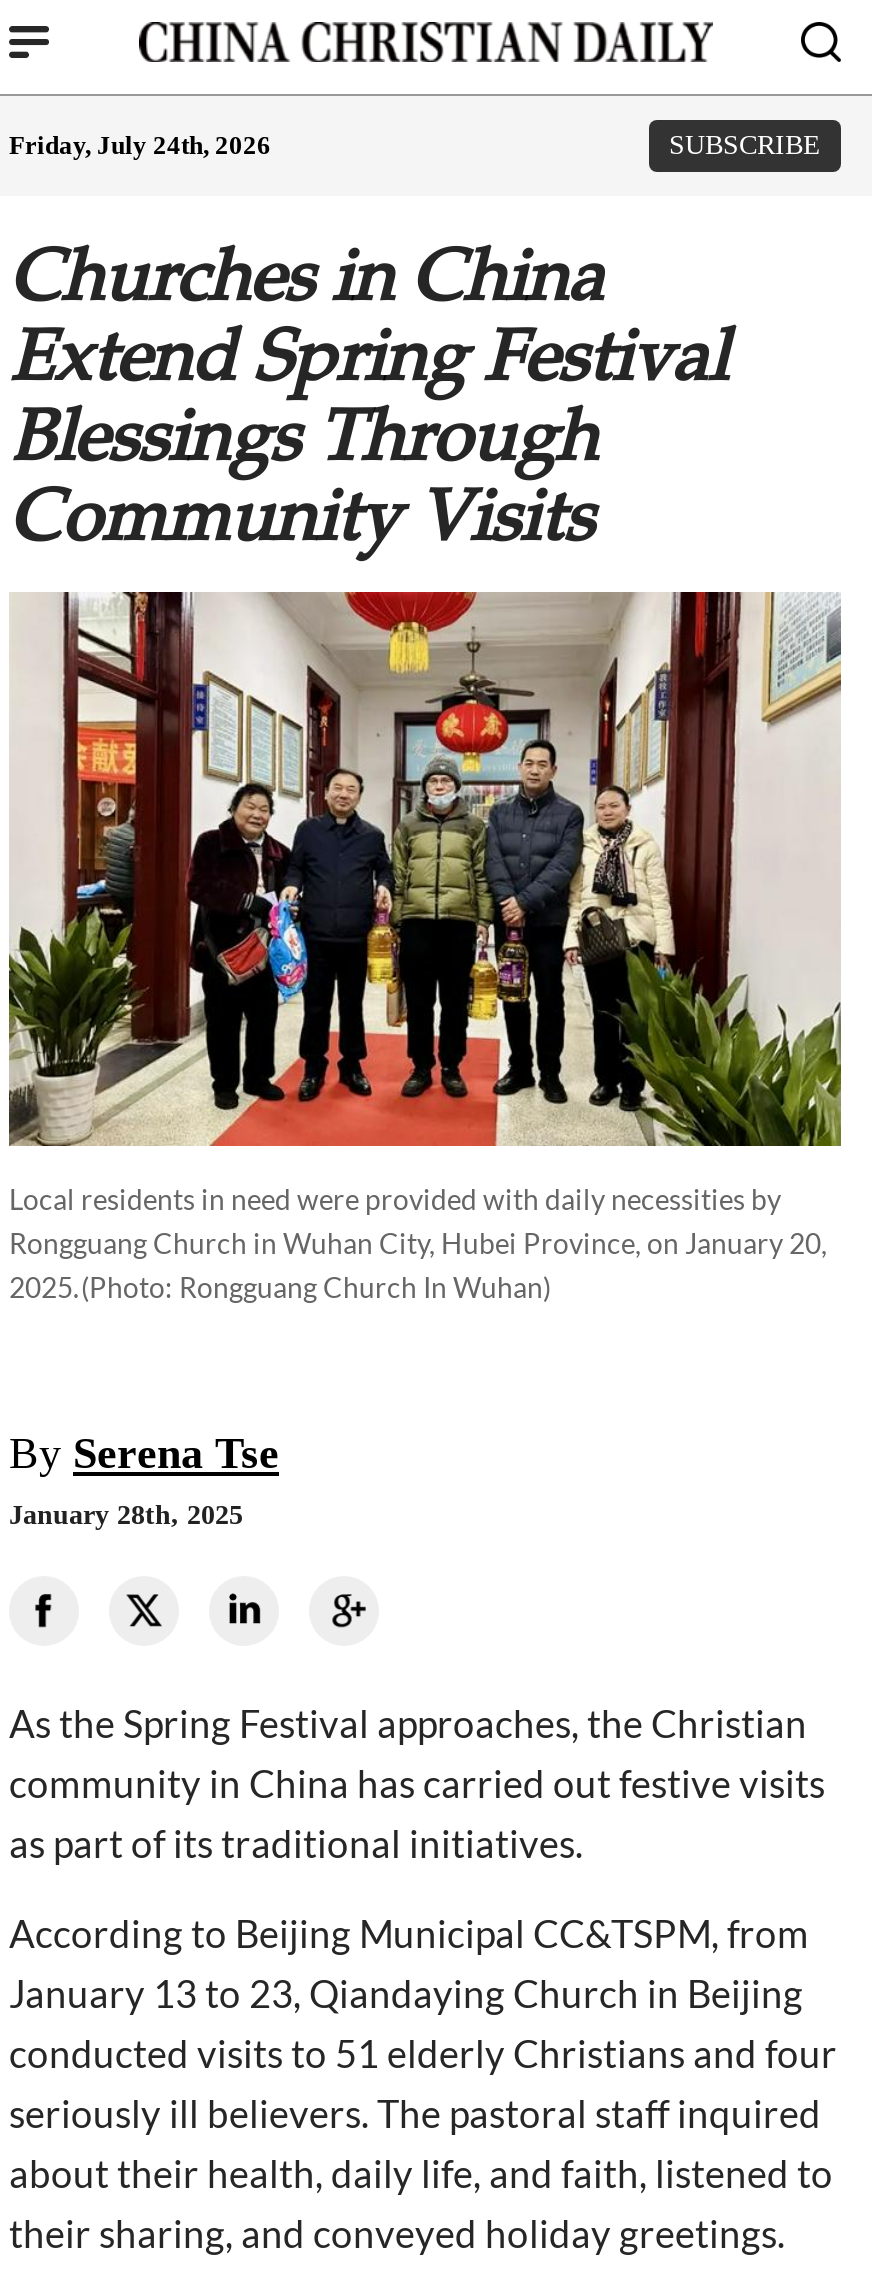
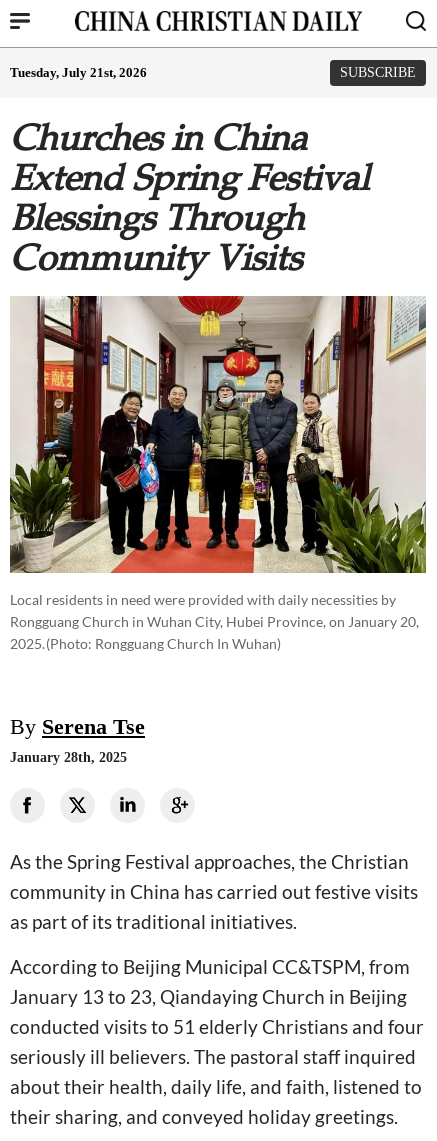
[9,130,271,160] Friday, July 24th, 2026 -> [10,65,147,80] Tuesday, July 21st, 2026

